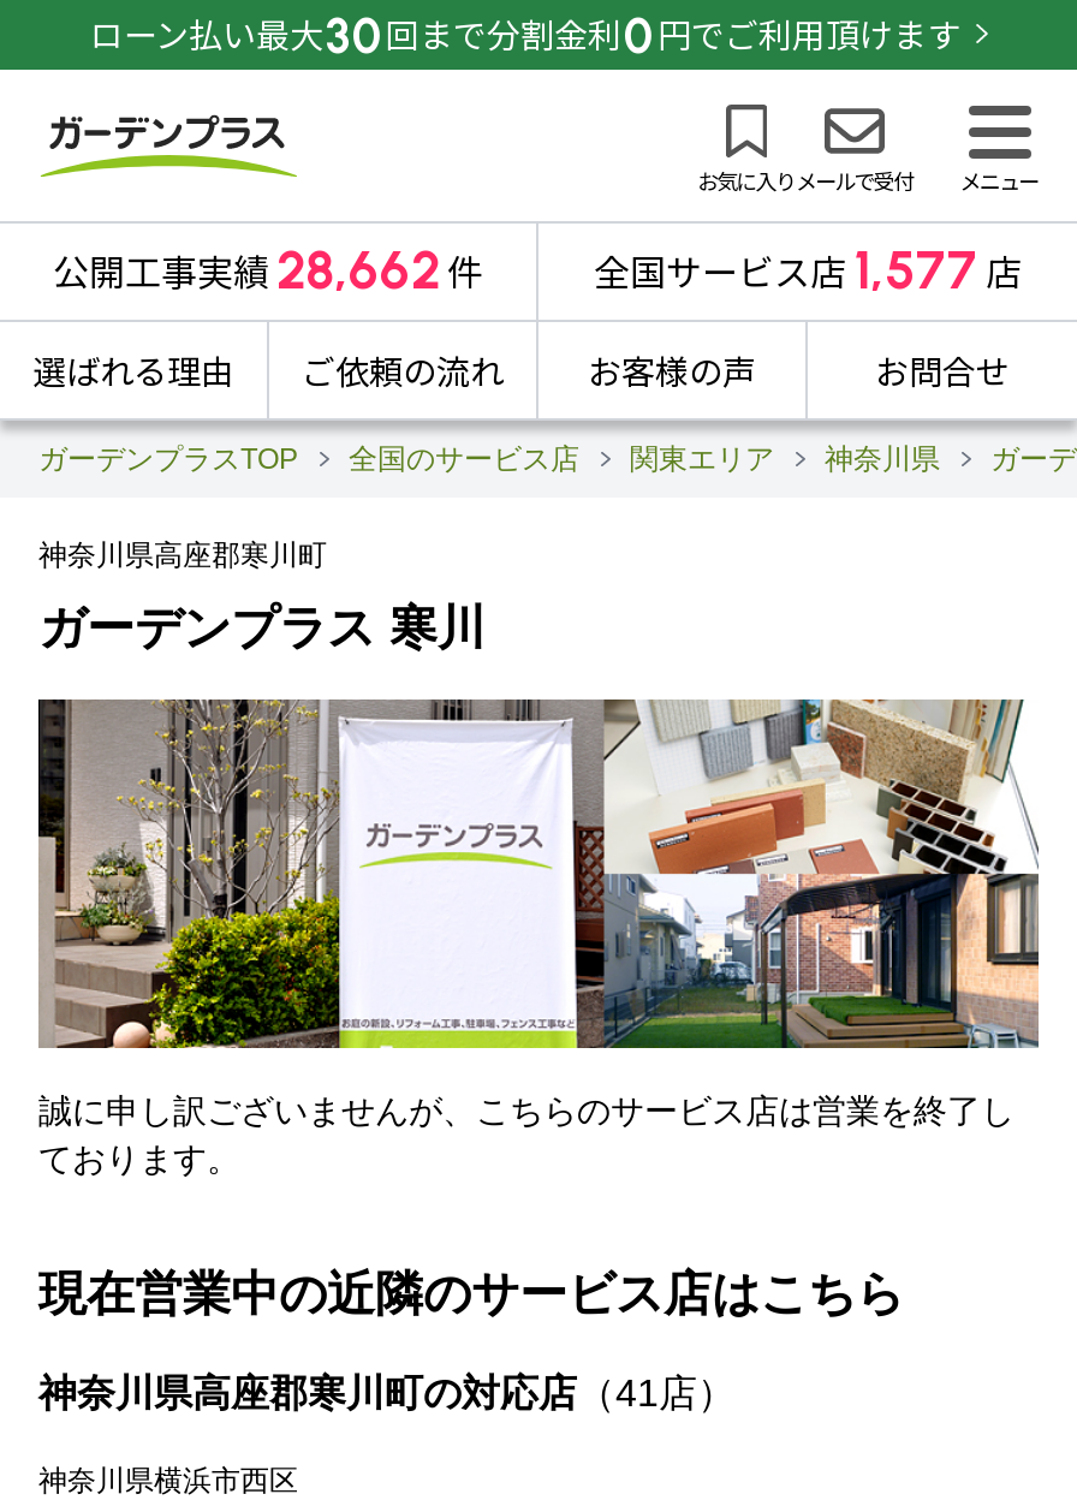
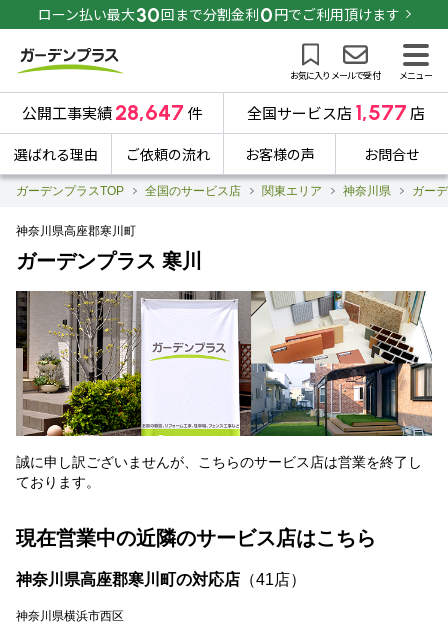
[53,238,483,303] 公開工事実績 28,662 件 -> [21,99,201,126] 公開工事実績 28,647 件

